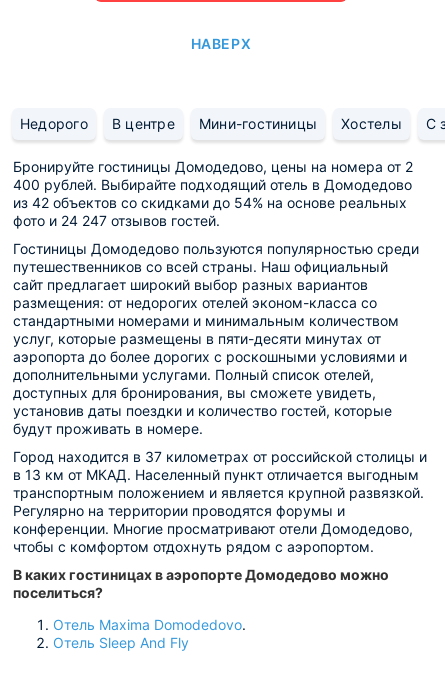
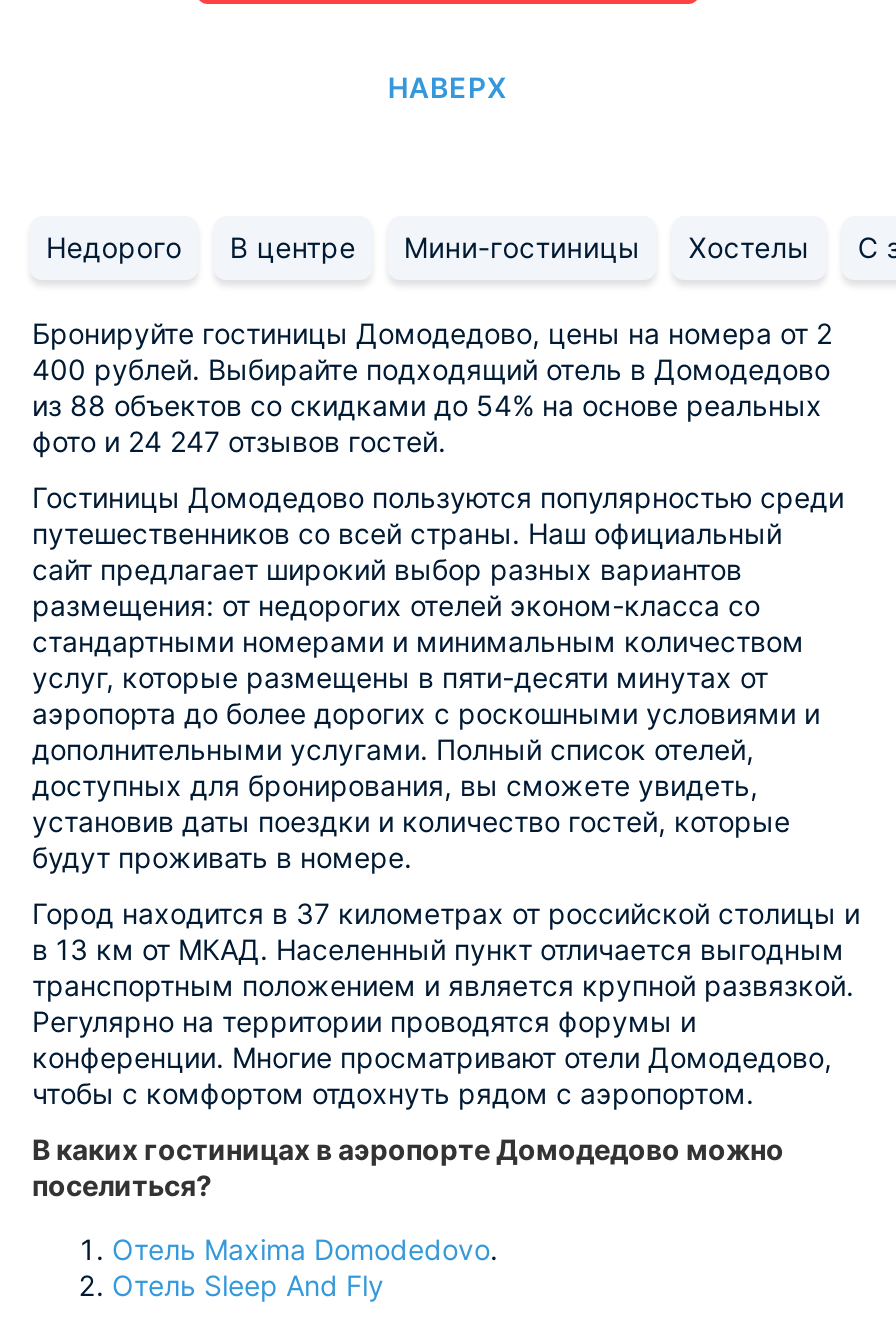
[13,193,407,210] из 42 объектов со скидками до 54% на основе реальных -> [32,387,822,421] из 88 объектов со скидками до 54% на основе реальных

